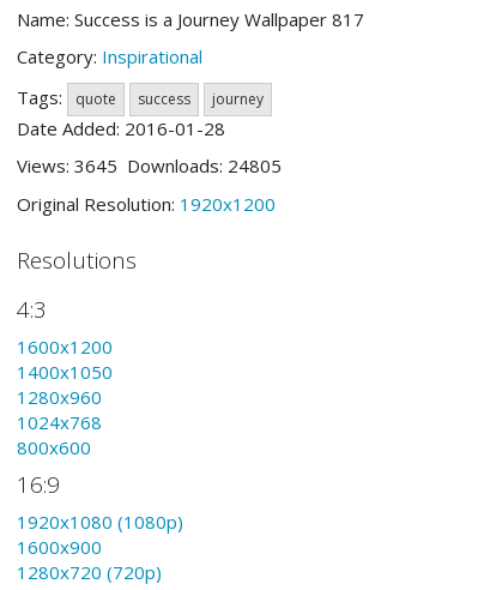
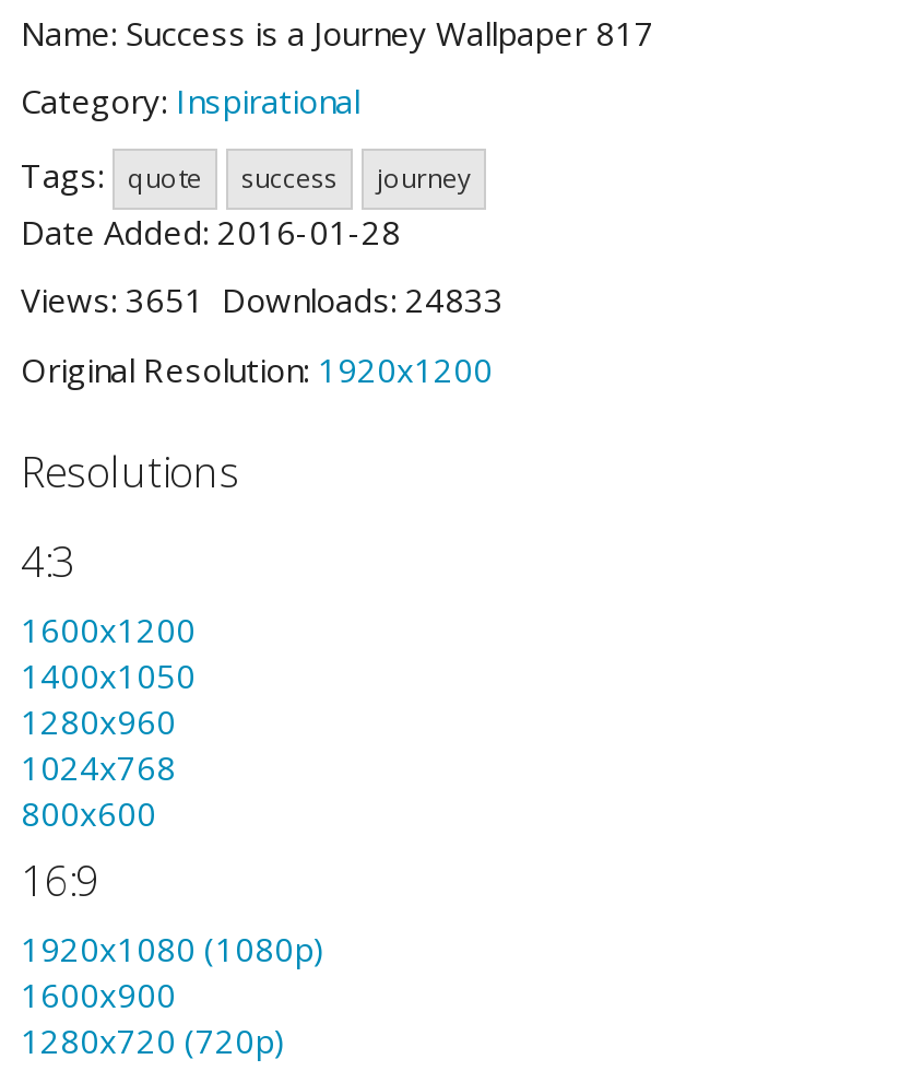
[17,153,282,177] Views: 3645 Downloads: 24805 -> [21,278,504,321] Views: 3651 Downloads: 24833

